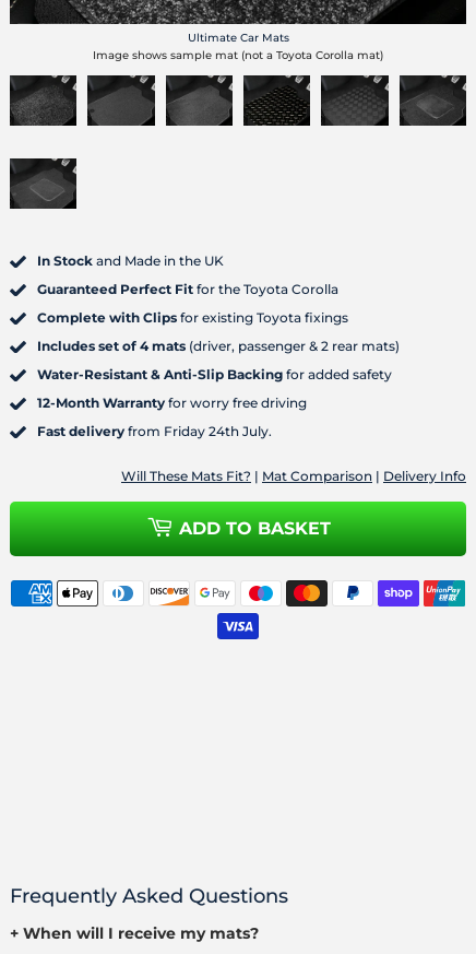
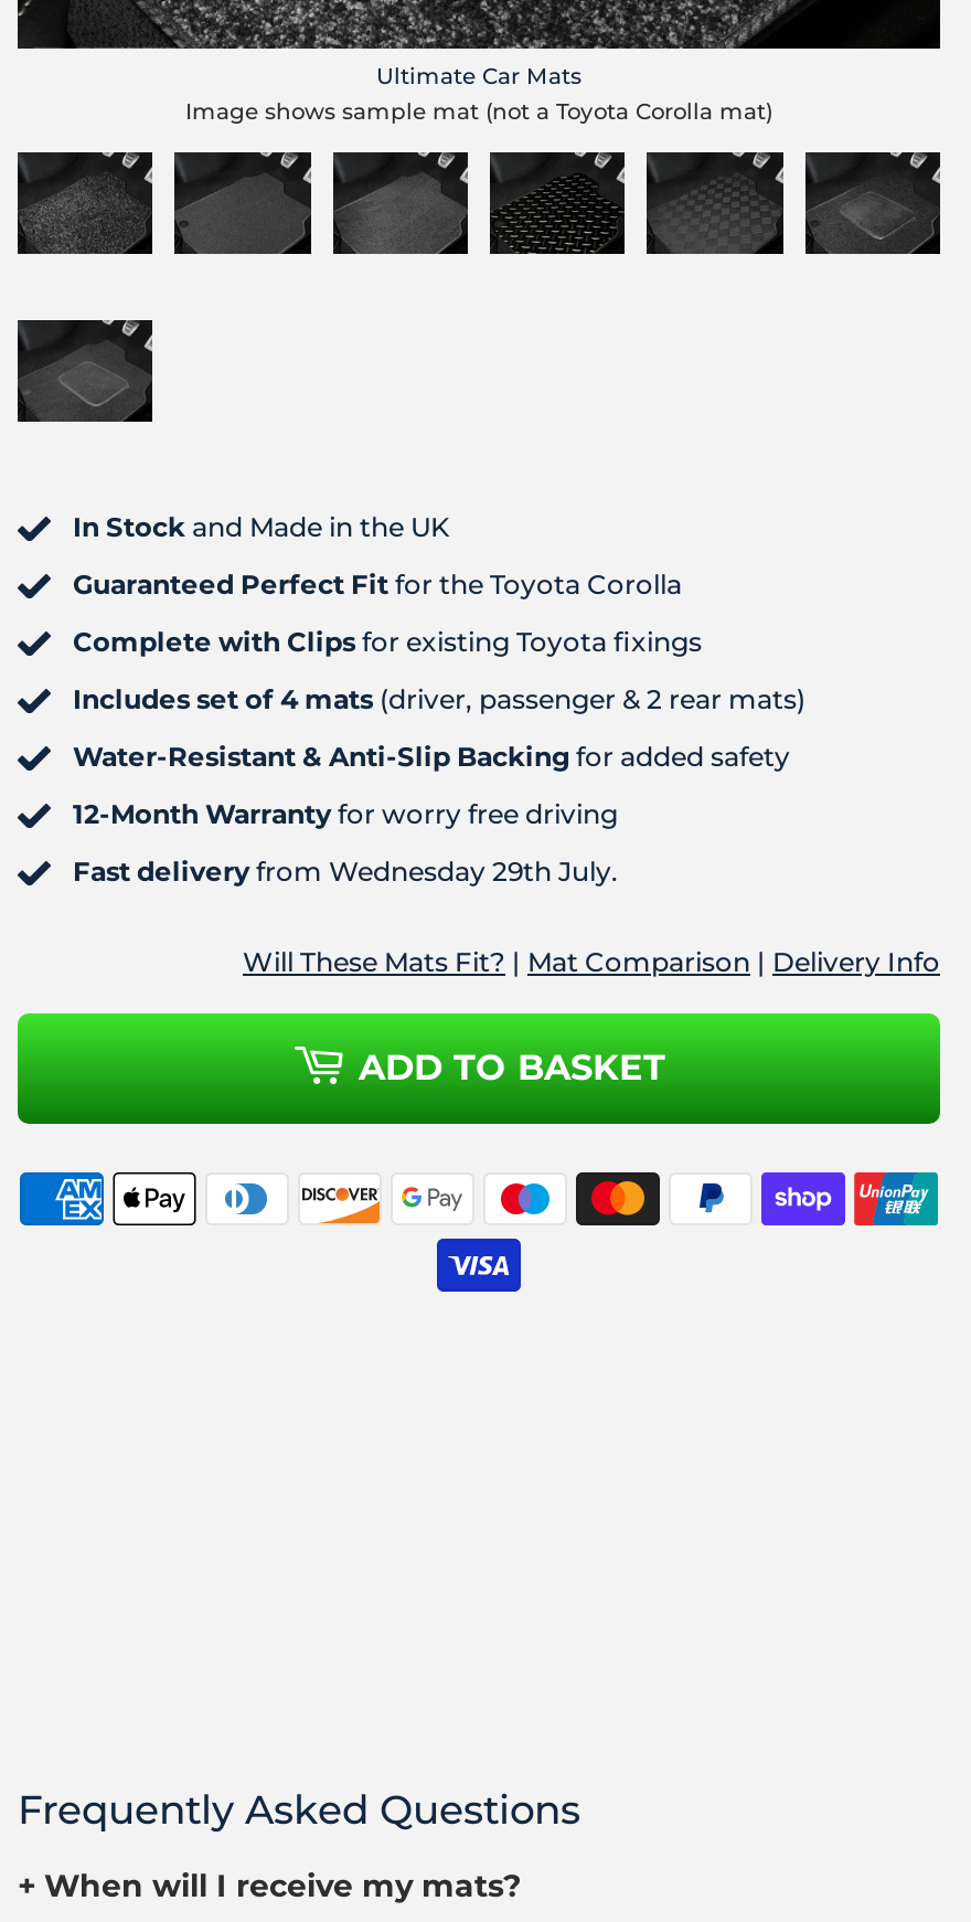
[37,423,272,439] Fast delivery from Friday 24th July. -> [73,854,618,887] Fast delivery from Wednesday 29th July.

